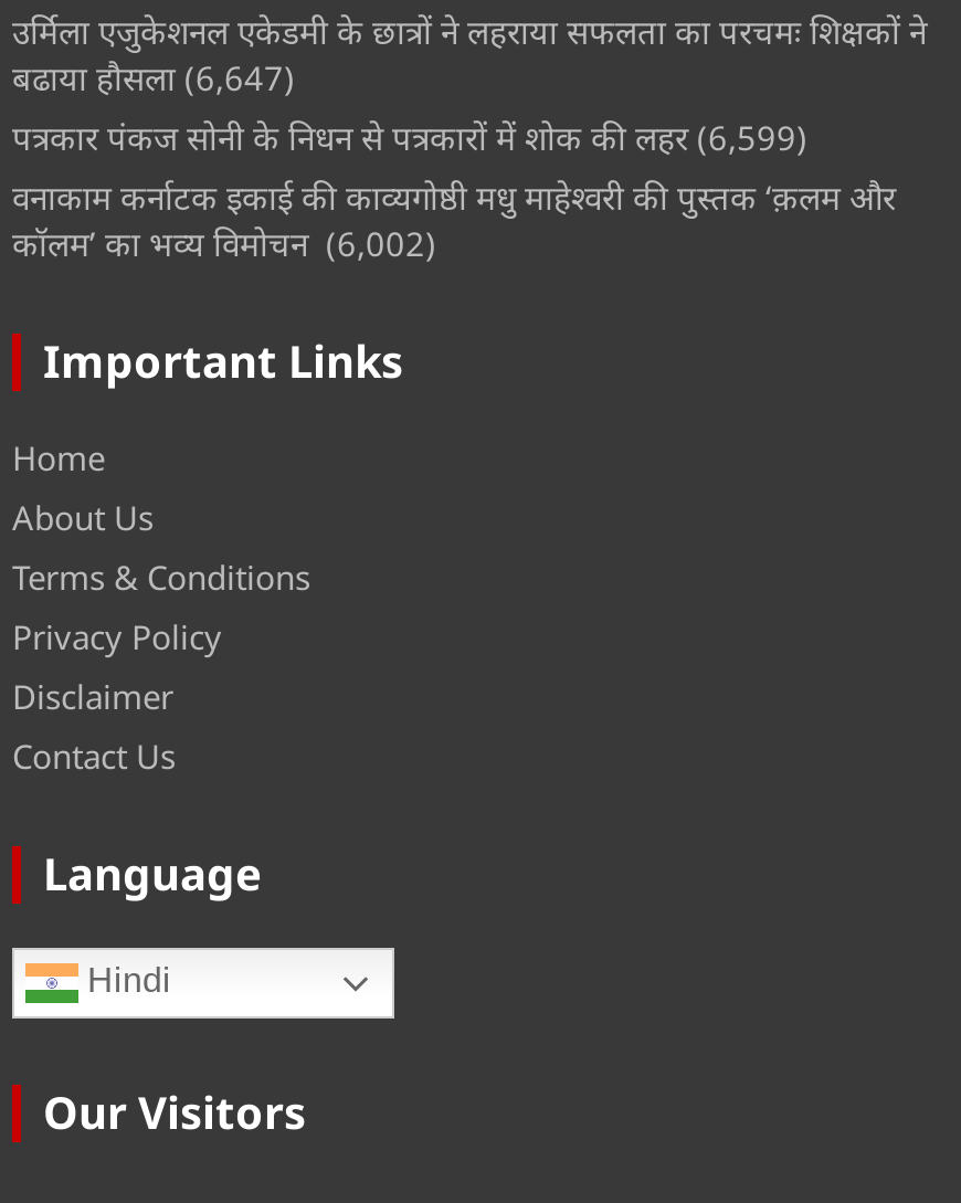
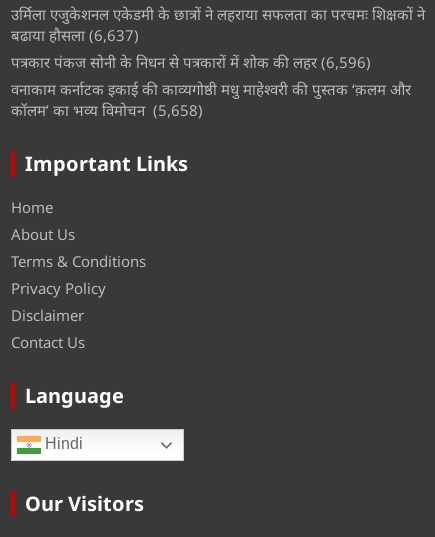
[12,56,295,100] बढाया हौसला (6,647) -> [11,25,139,45] बढाया हौसला (6,637)
[12,115,807,160] पत्रकार पंकज सोनी के निधन से पत्रकारों में शोक की लहर (6,599) -> [11,52,371,72] पत्रकार पंकज सोनी के निधन से पत्रकारों में शोक की लहर (6,596)
[12,221,436,266] कॉलम’ का भव्य विमोचन (6,002) -> [11,100,203,120] कॉलम’ का भव्य विमोचन (5,658)

